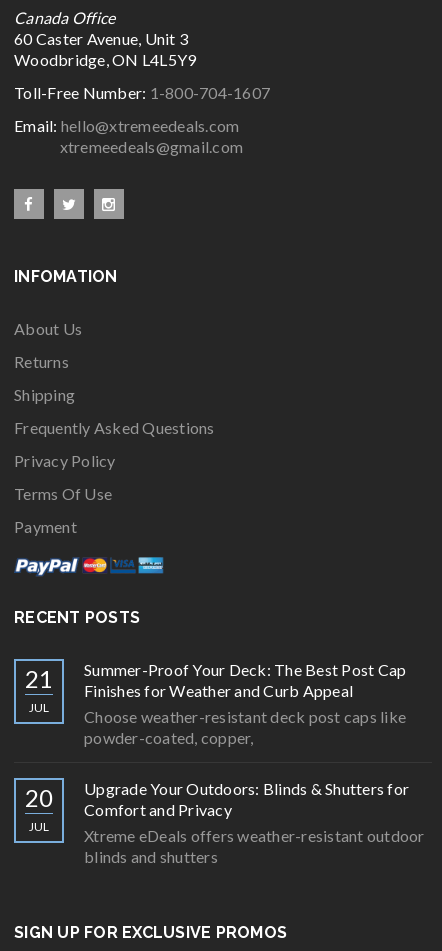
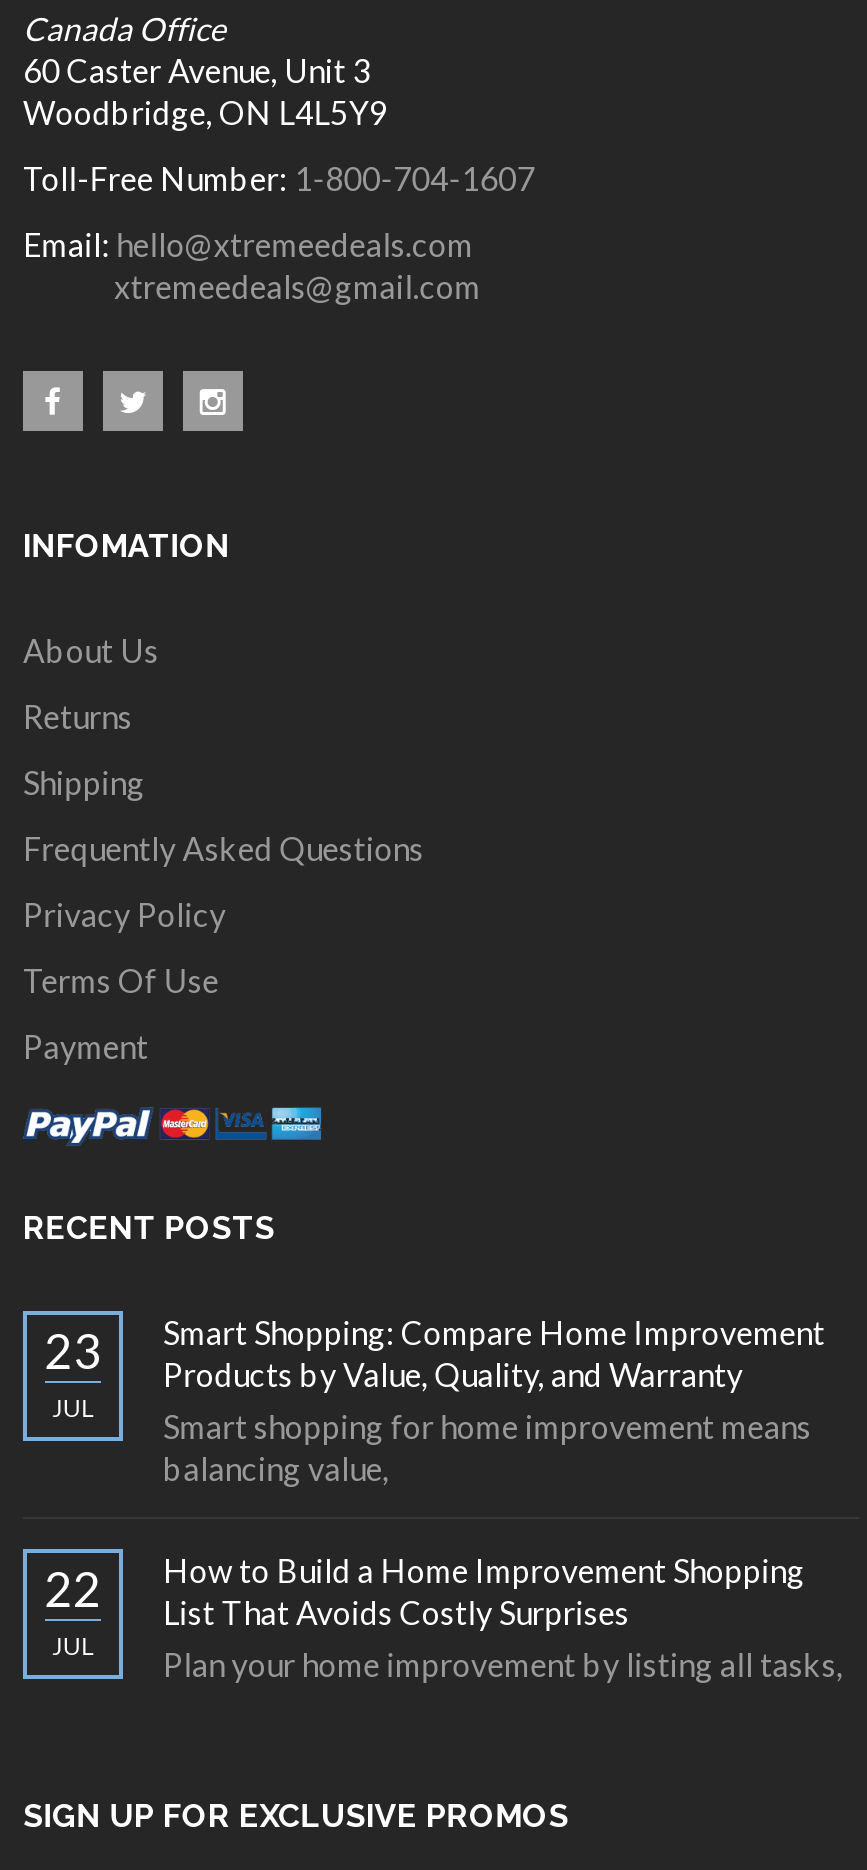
[25,664,53,693] 21 -> [45,1321,101,1379] 23
[84,660,406,747] Summer-Proof Your Deck: The Best Post Cap | Finishes for Weather and Curb Appeal | Choose weather-resistant deck post caps like | powder-coated, copper, -> [163,1313,825,1487] Smart Shopping: Compare Home Improvement | Products by Value, Quality, and Warranty | Smart shopping for home improvement means | balancing value,
[25,783,53,812] 20 -> [45,1559,101,1617] 22
[84,779,424,866] Upgrade Your Outdoors: Blinds & Shutters for | Comfort and Privacy | Xtreme eDeals offers weather-resistant outdoor | blinds and shutters -> [163,1551,843,1683] How to Build a Home Improvement Shopping | List That Avoids Costly Surprises | Plan your home improvement by listing all tasks,

